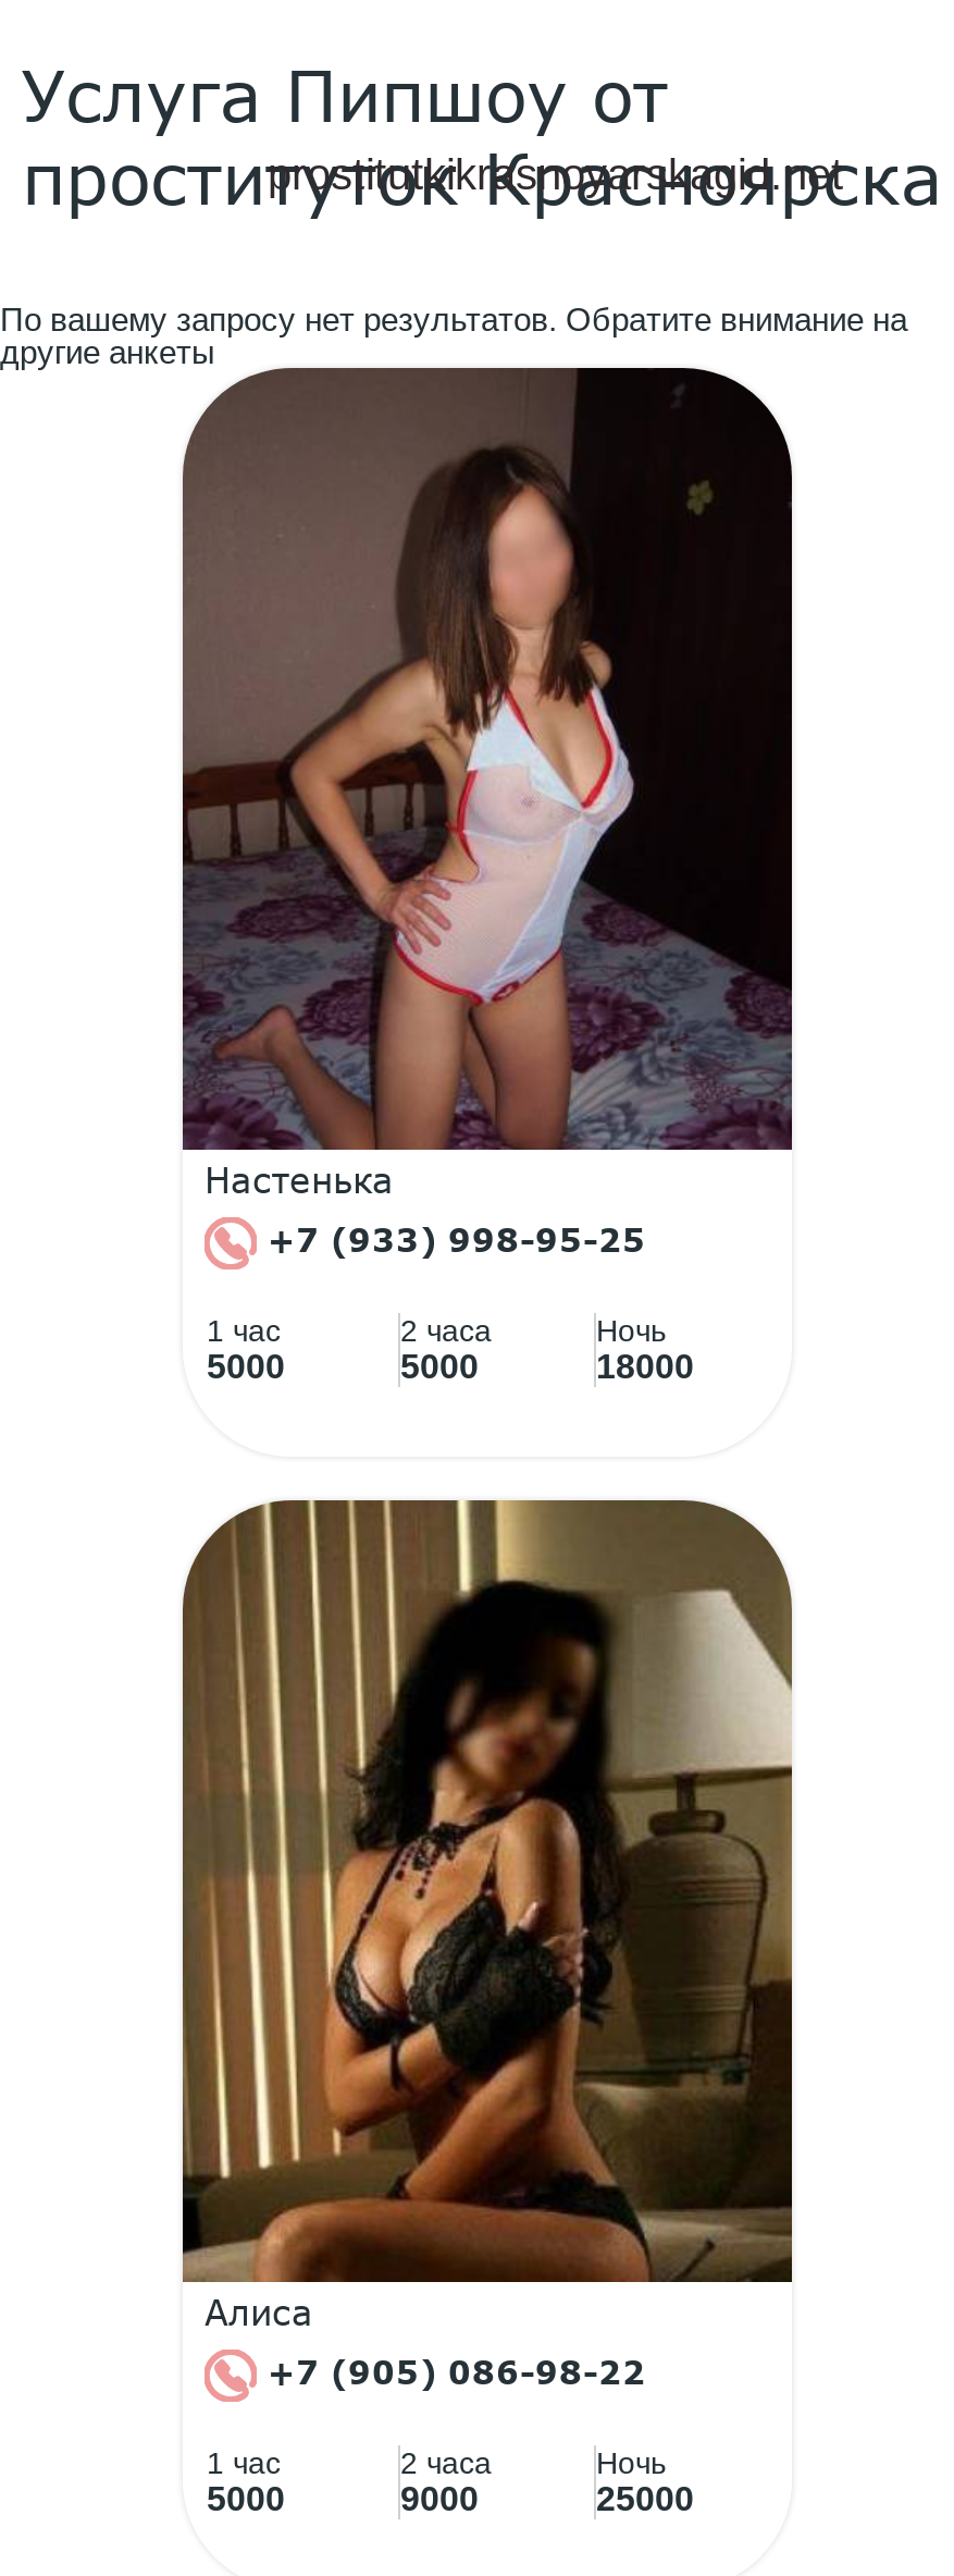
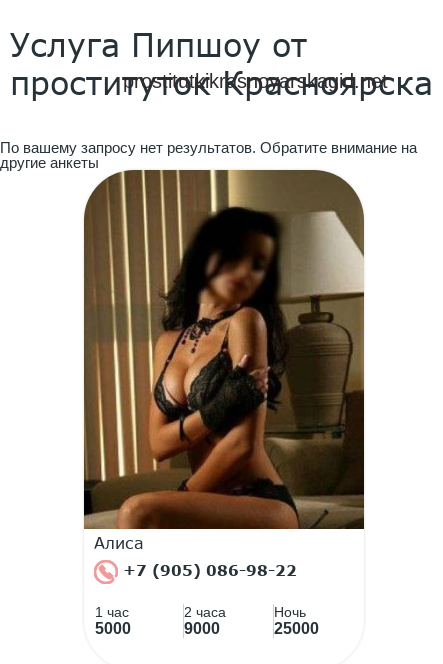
[183,366,794,1384] [image] | Настенька | +7 (933) 998-95-25 | 1 час | 2 часа | Ночь | 5000 | 5000 | 18000 -> none

